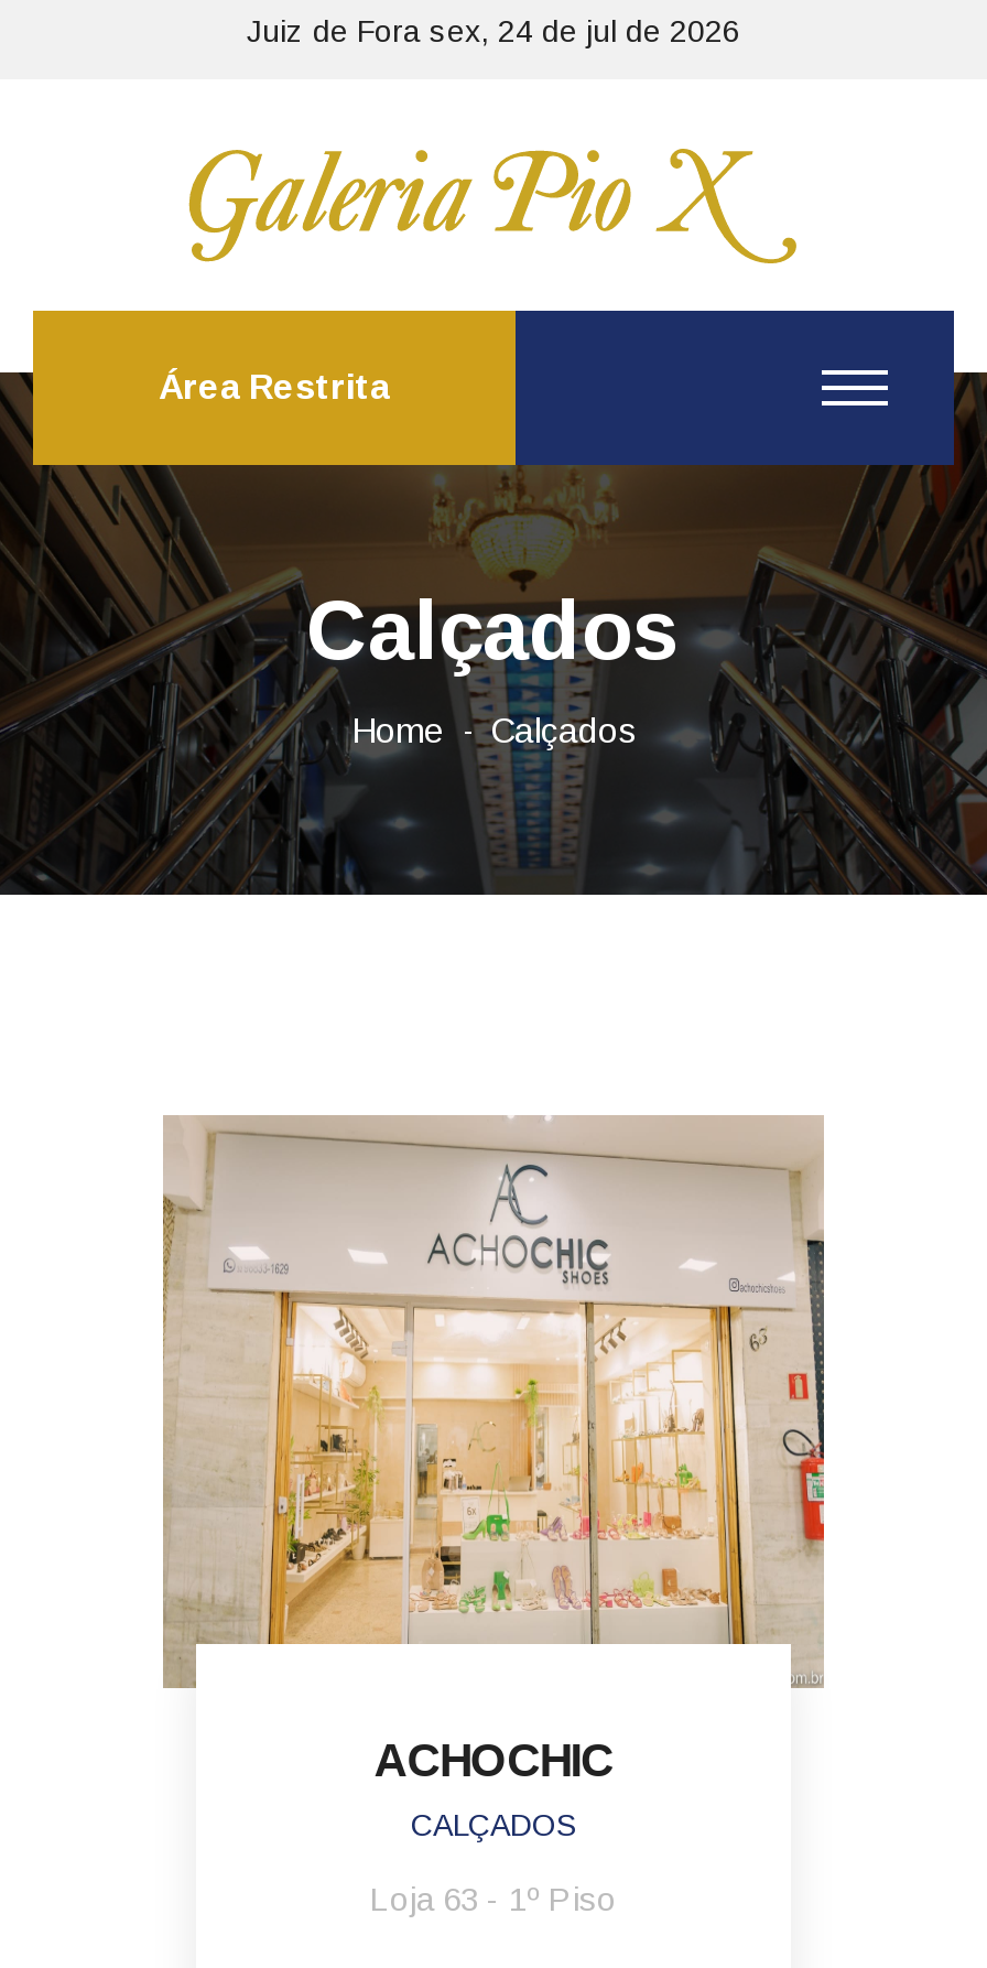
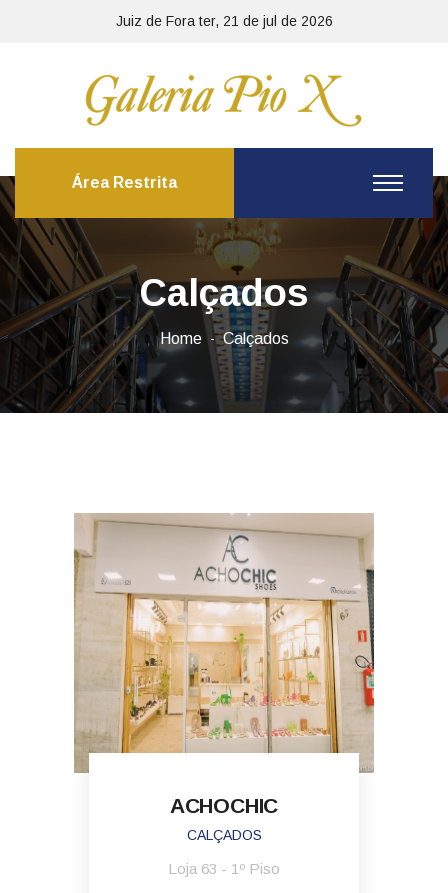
[247,13,740,48] Juiz de Fora sex, 24 de jul de 2026 -> [115,13,332,29] Juiz de Fora ter, 21 de jul de 2026

